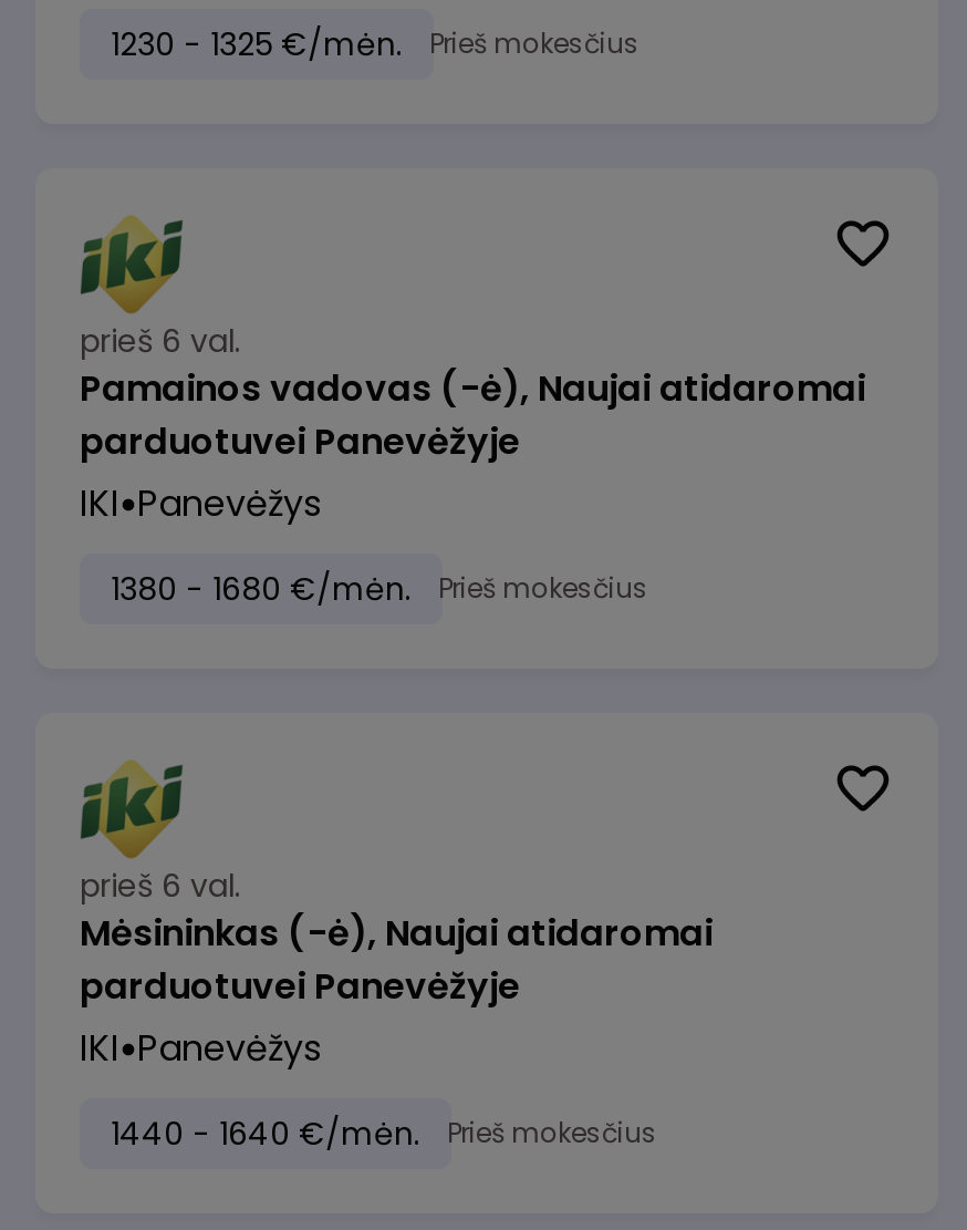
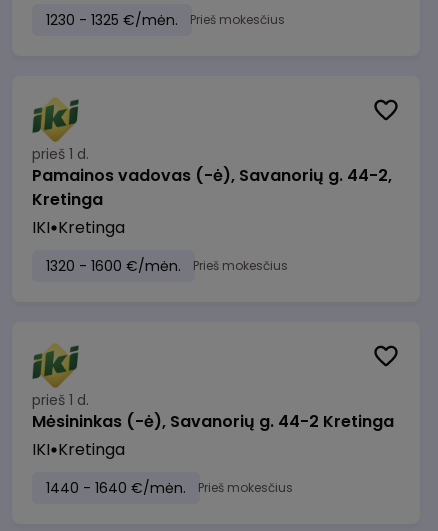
[80,319,865,529] prieš 6 val. | Pamainos vadovas (-ė), Naujai atidaromai | parduotuvei Panevėžyje | IKI Panevėžys -> [32,144,392,239] prieš 1 d. | Pamainos vadovas (-ė), Savanorių g. 44-2, | Kretinga | IKI Kretinga
[111,567,648,611] 1380 - 1680 €/mėn. Prieš mokesčius -> [46,256,288,276] 1320 - 1600 €/mėn. Prieš mokesčius
[80,864,713,1074] prieš 6 val. | Mėsininkas (-ė), Naujai atidaromai | parduotuvei Panevėžyje | IKI Panevėžys -> [32,390,394,461] prieš 1 d. | Mėsininkas (-ė), Savanorių g. 44-2 Kretinga | IKI Kretinga

